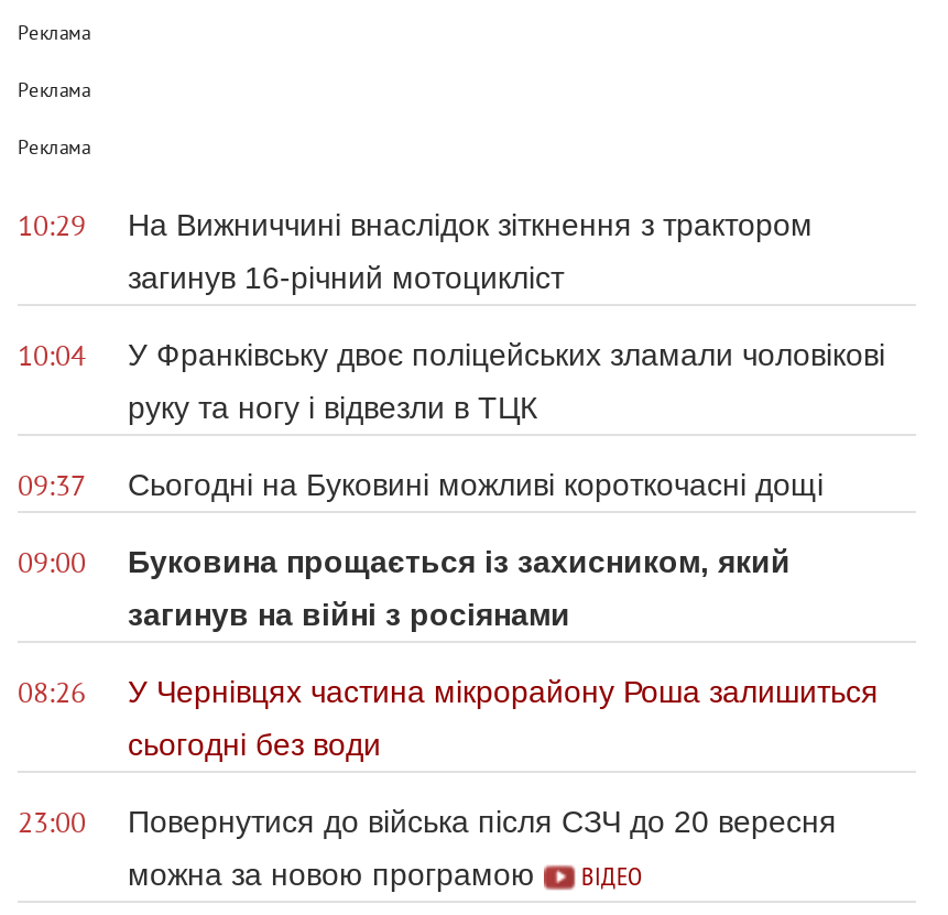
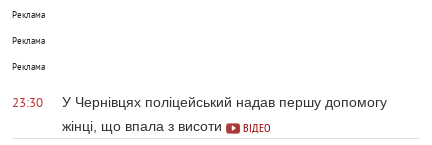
[18,206,885,891] 10:29 | На Вижниччині внаслідок зіткнення з трактором | загинув 16-річний мотоцикліст | 10:04 | У Франківську двоє поліцейських зламали чоловікові | руку та ногу і відвезли в ТЦК | 09:37 | Сьогодні на Буковині можливі короткочасні дощі | 09:00 | Буковина прощається із захисником, який | загинув на війні з росіянами | 08:26 | У Чернівцях частина мікрорайону Роша залишиться | сьогодні без води | 23:00 | Повернутися до війська після СЗЧ до 20 вересня | можна за новою програмою -> [12,94,387,134] 23:30 | У Чернівцях поліцейський надав першу допомогу | жінці, що впала з висоти

